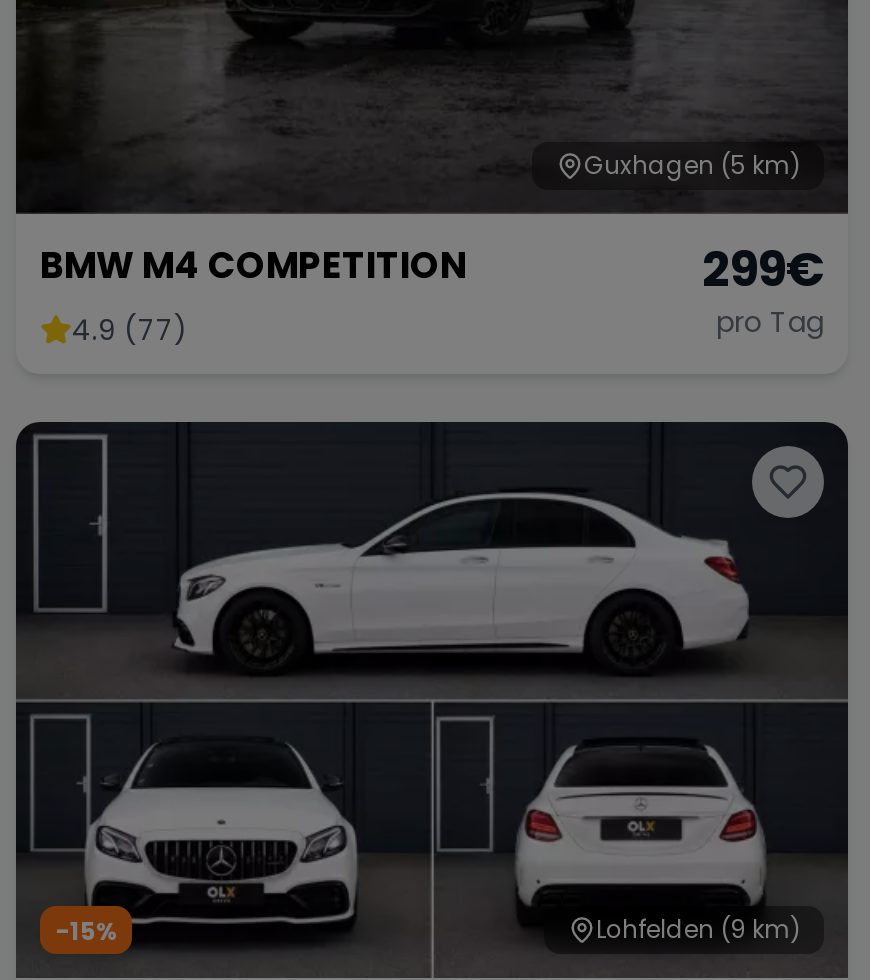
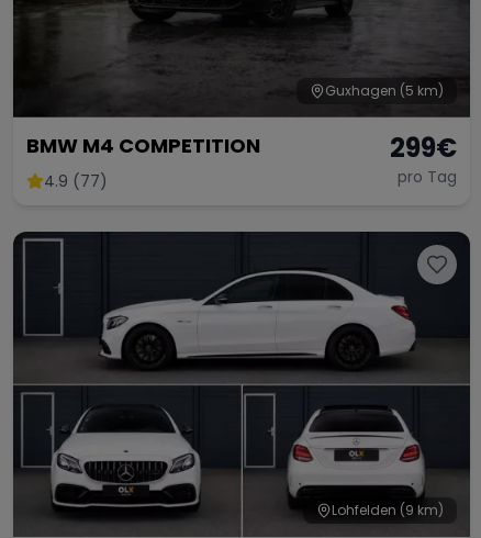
[56,914,116,948] -15% -> none

